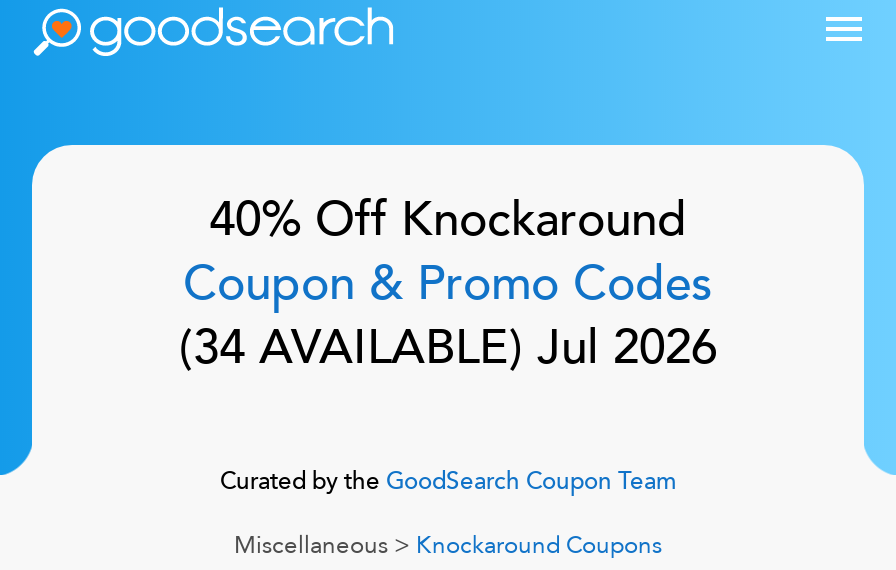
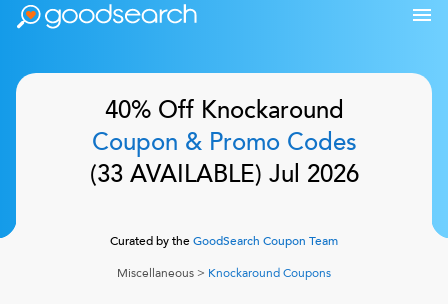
[179,315,717,381] (34 AVAILABLE) Jul 2026 -> [89,158,358,191] (33 AVAILABLE) Jul 2026

